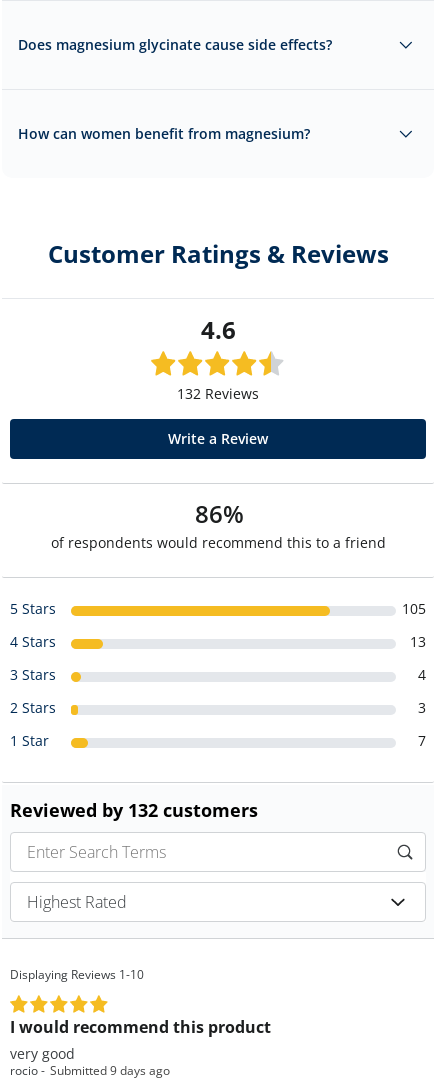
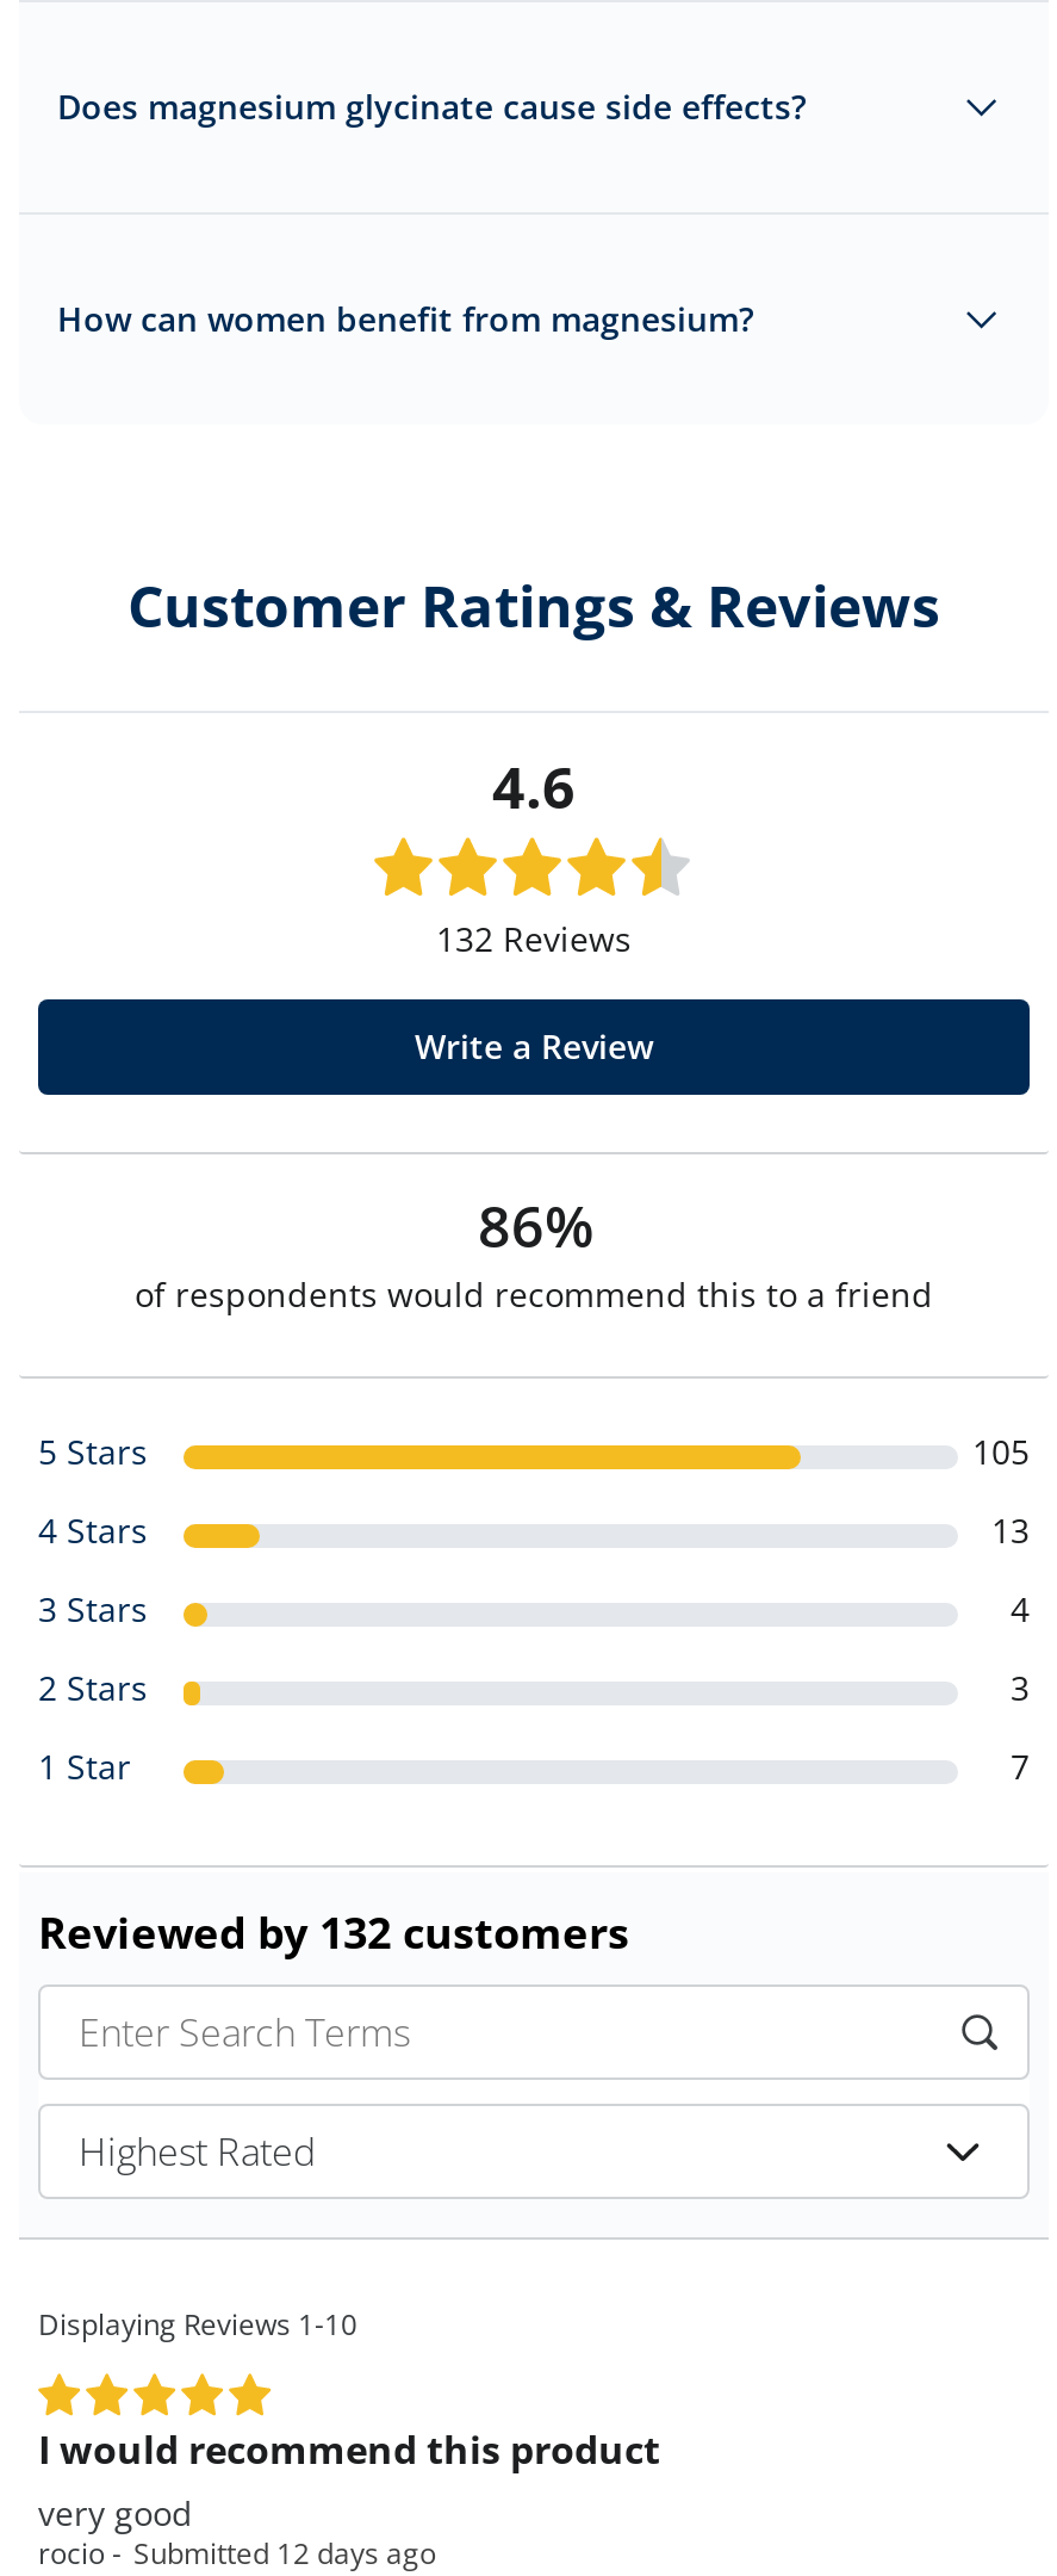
[50,1062,170,1079] Submitted 9 days ago -> [133,2533,436,2573] Submitted 12 days ago

